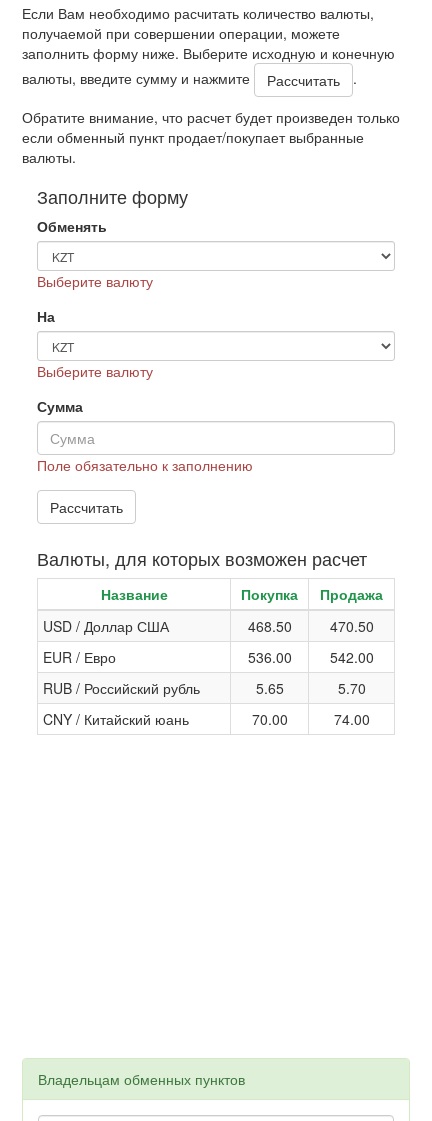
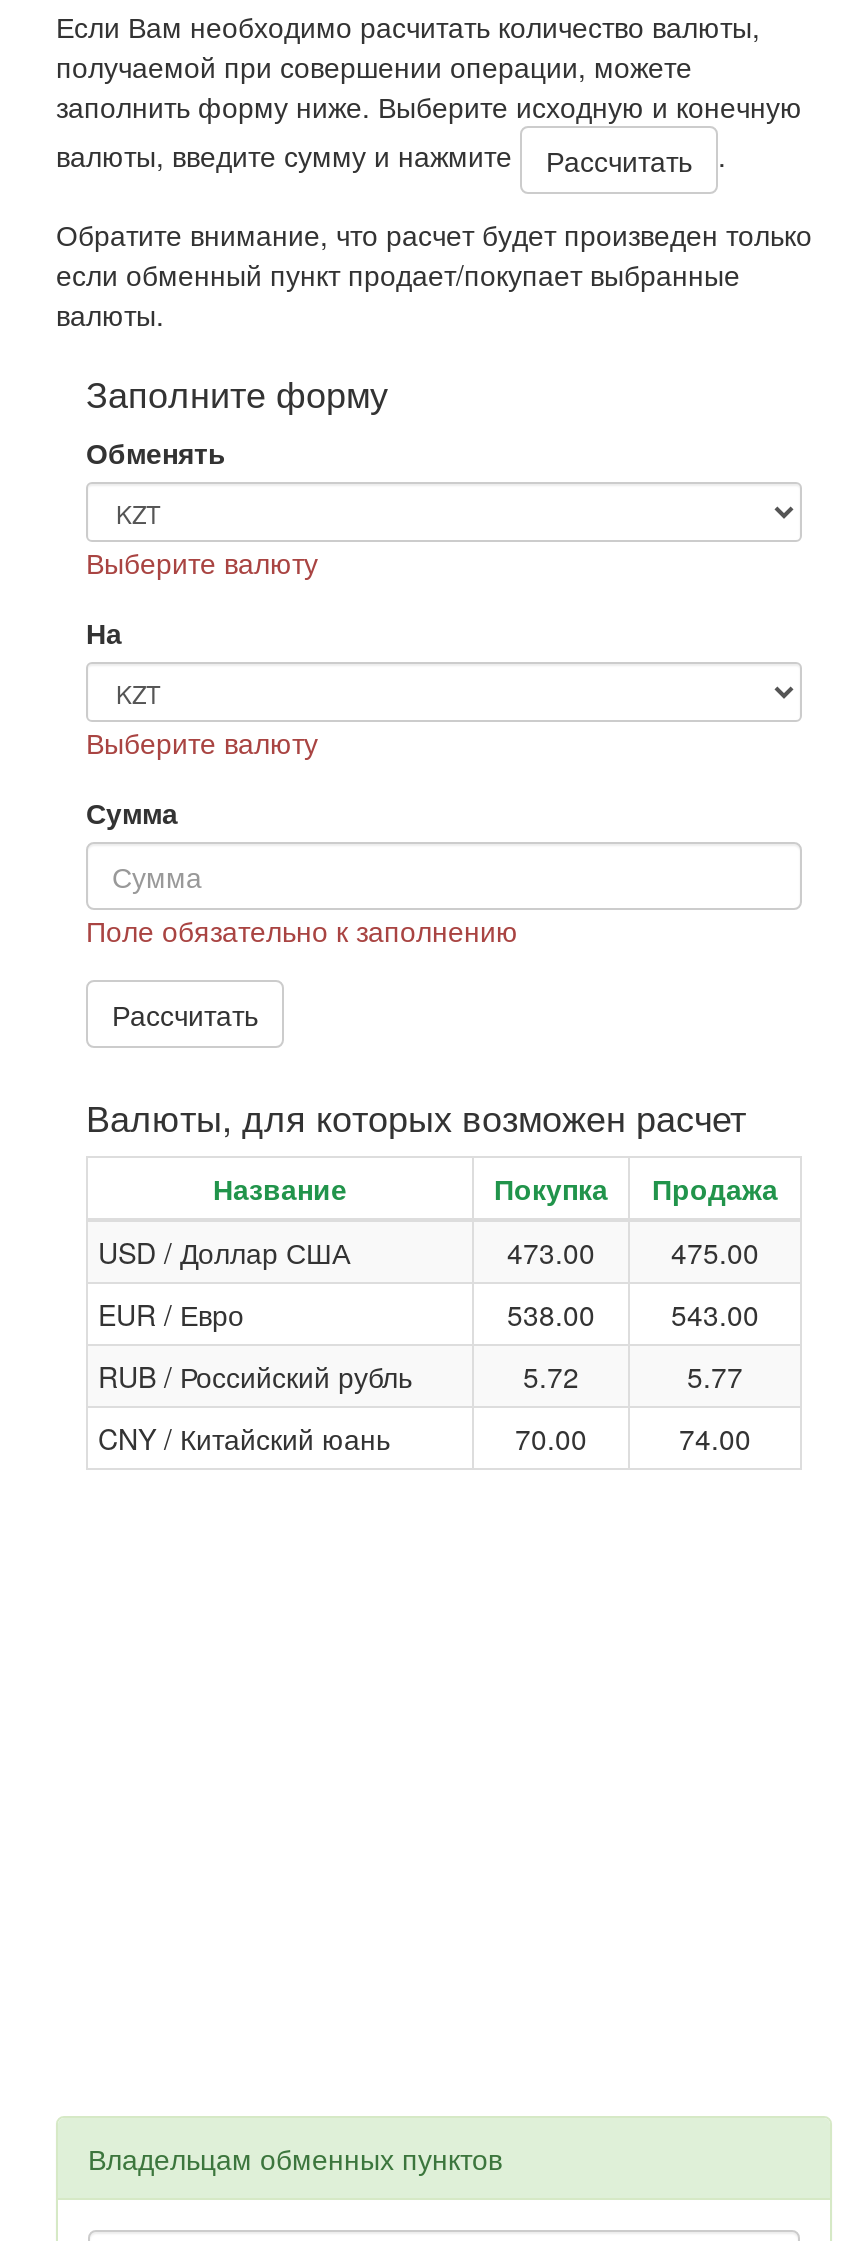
[247,616,291,636] 468.50 -> [507,1232,595,1272] 473.00
[329,616,373,636] 470.50 -> [671,1232,759,1272] 475.00
[247,647,291,667] 536.00 -> [507,1294,595,1334] 538.00
[329,647,373,667] 542.00 -> [671,1294,759,1334] 543.00
[255,678,283,698] 5.65 -> [523,1356,579,1396] 5.72
[337,678,365,698] 5.70 -> [687,1356,743,1396] 5.77

